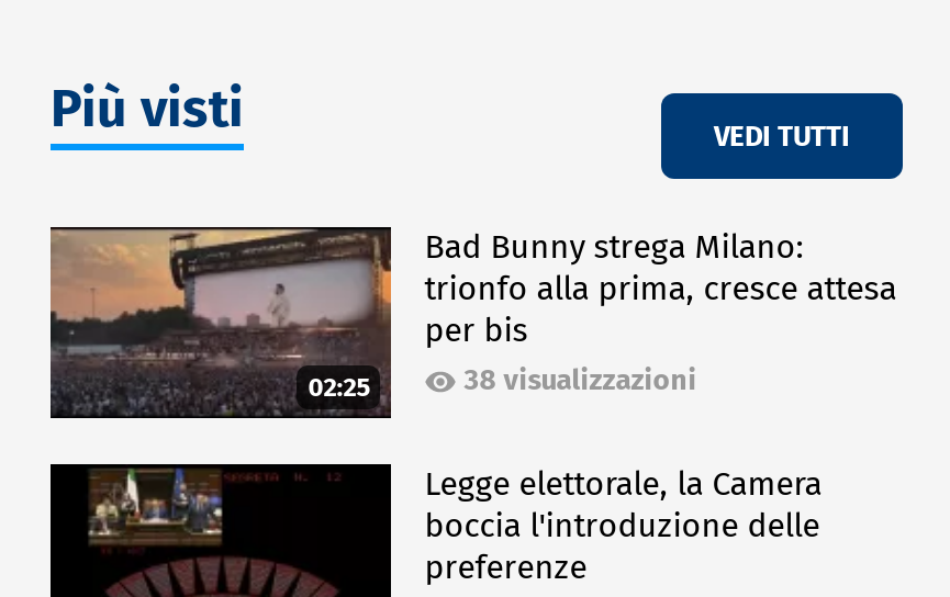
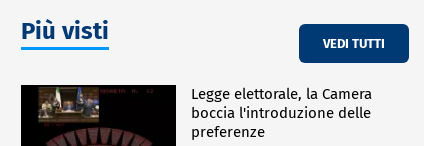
[48,227,393,420] [image] | 02:25 -> none
[424,228,897,397] Bad Bunny strega Milano: | trionfo alla prima, cresce attesa | per bis | 38 visualizzazioni -> none

